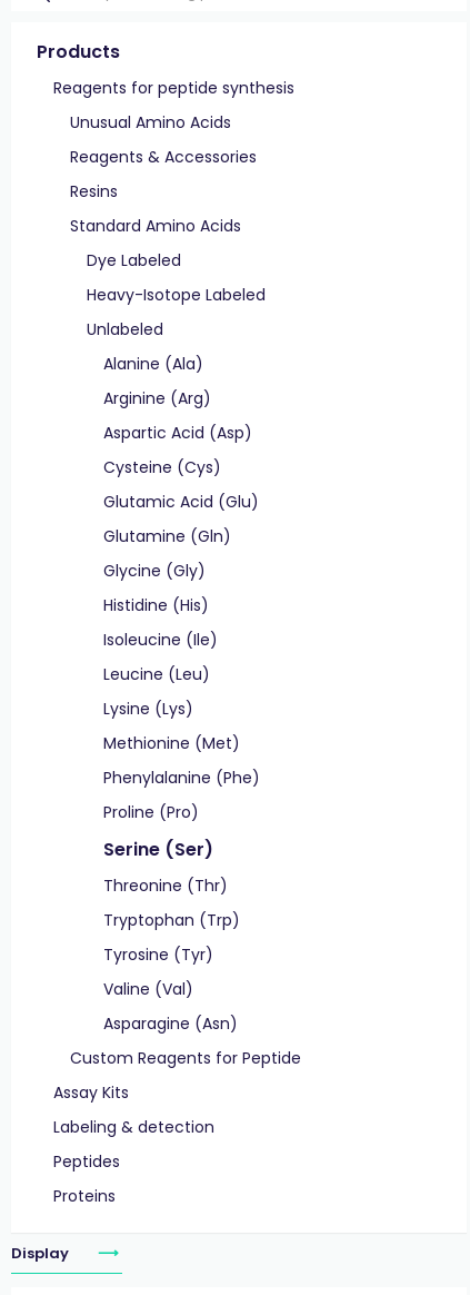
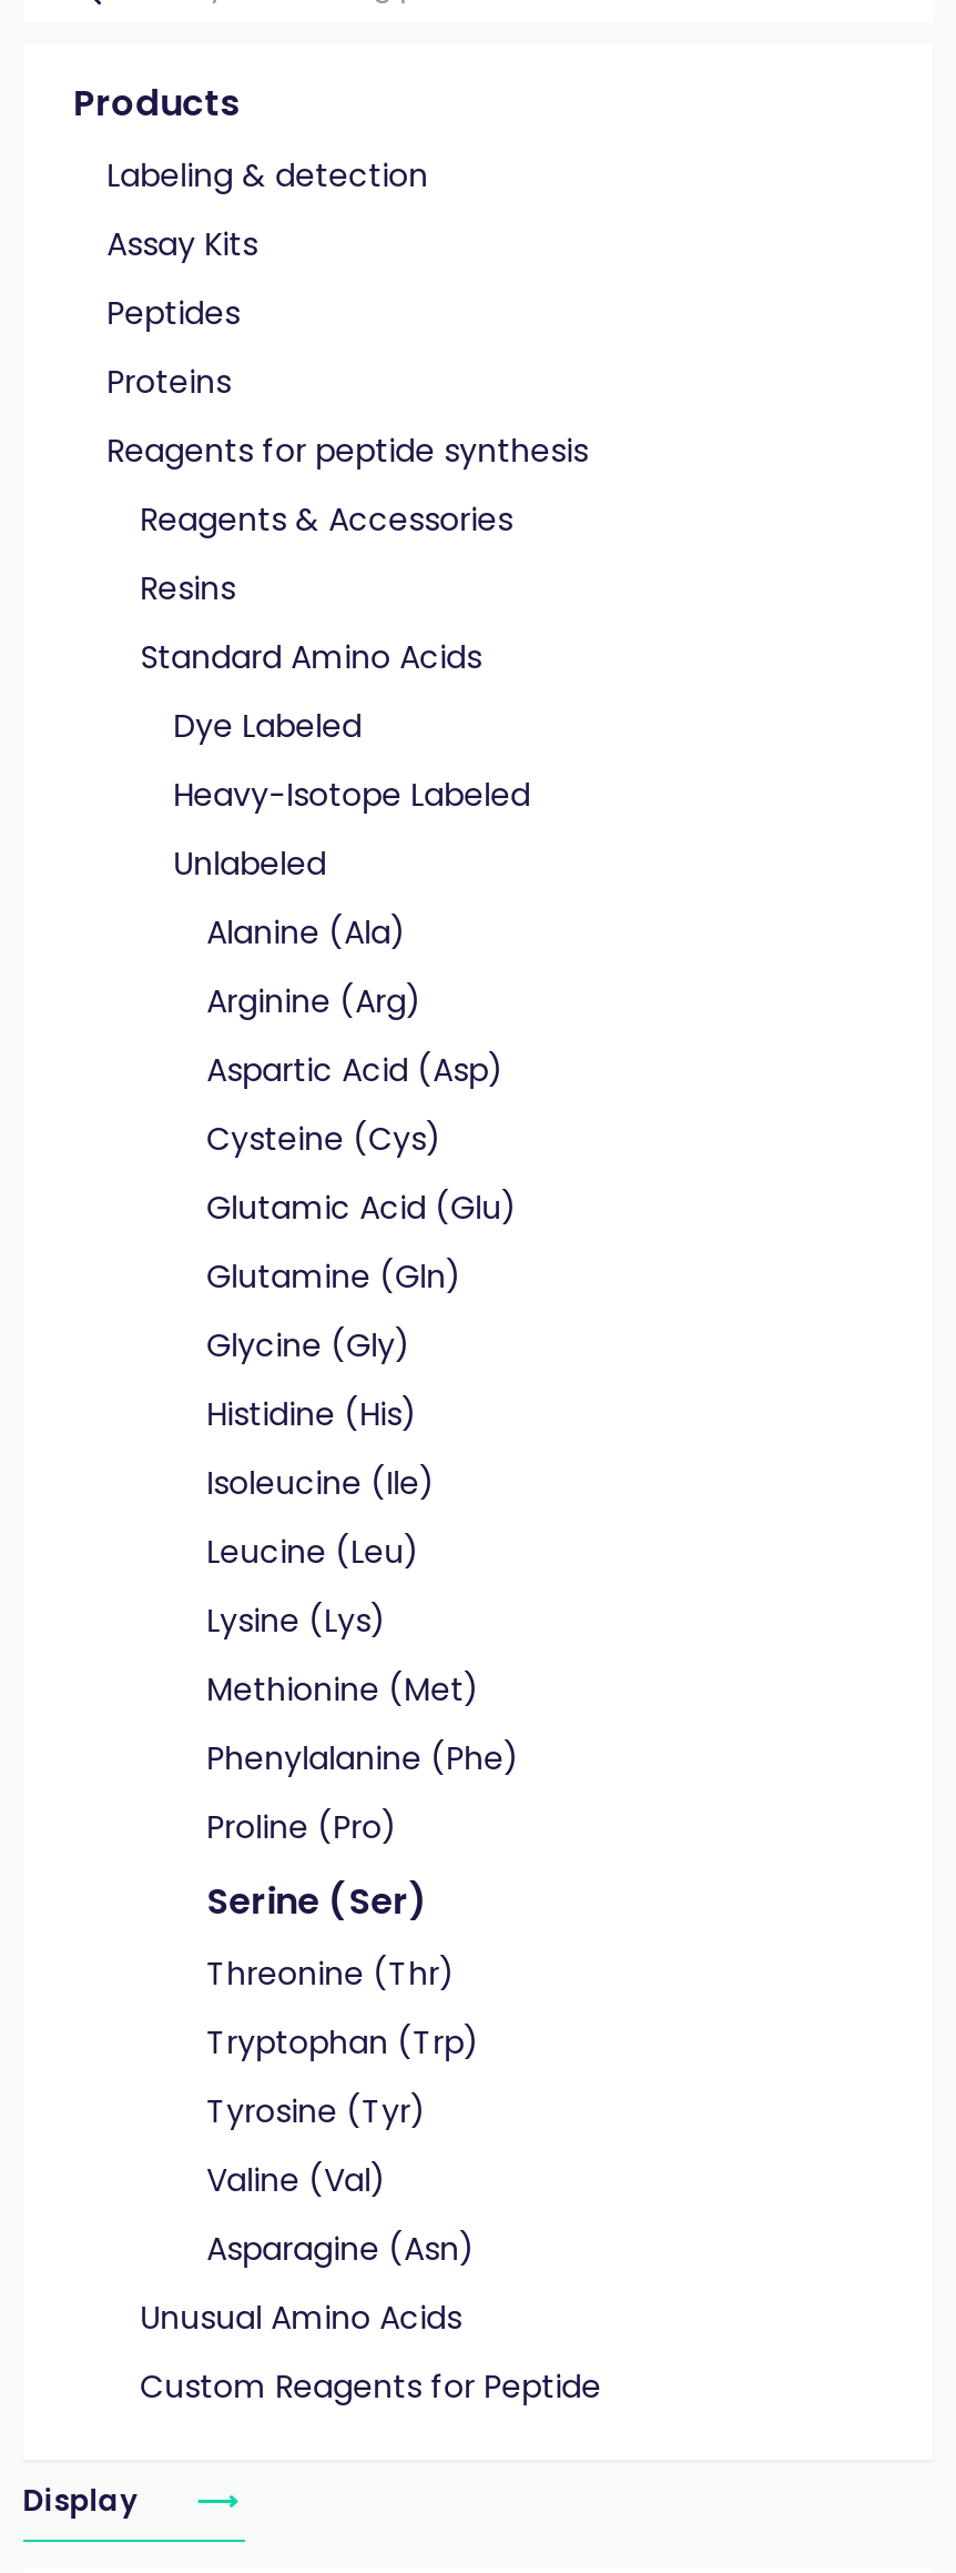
moved [53,77,294,99] -> [107,428,588,473]: Reagents for peptide synthesis
moved [70,111,231,134] -> [140,2295,462,2340]: Unusual Amino Acids
moved [70,146,265,1035] -> [140,497,531,2271]: Reagents & Accessories | Resins | Standard Amino Acids | ... | Valine (Val) | Asparagine (Asn)
moved [70,1047,301,1069] -> [140,2364,602,2409]: Custom Reagents for Peptide
moved [53,1081,214,1207] -> [107,153,429,404]: Assay Kits | Labeling & detection | Peptides | Proteins

